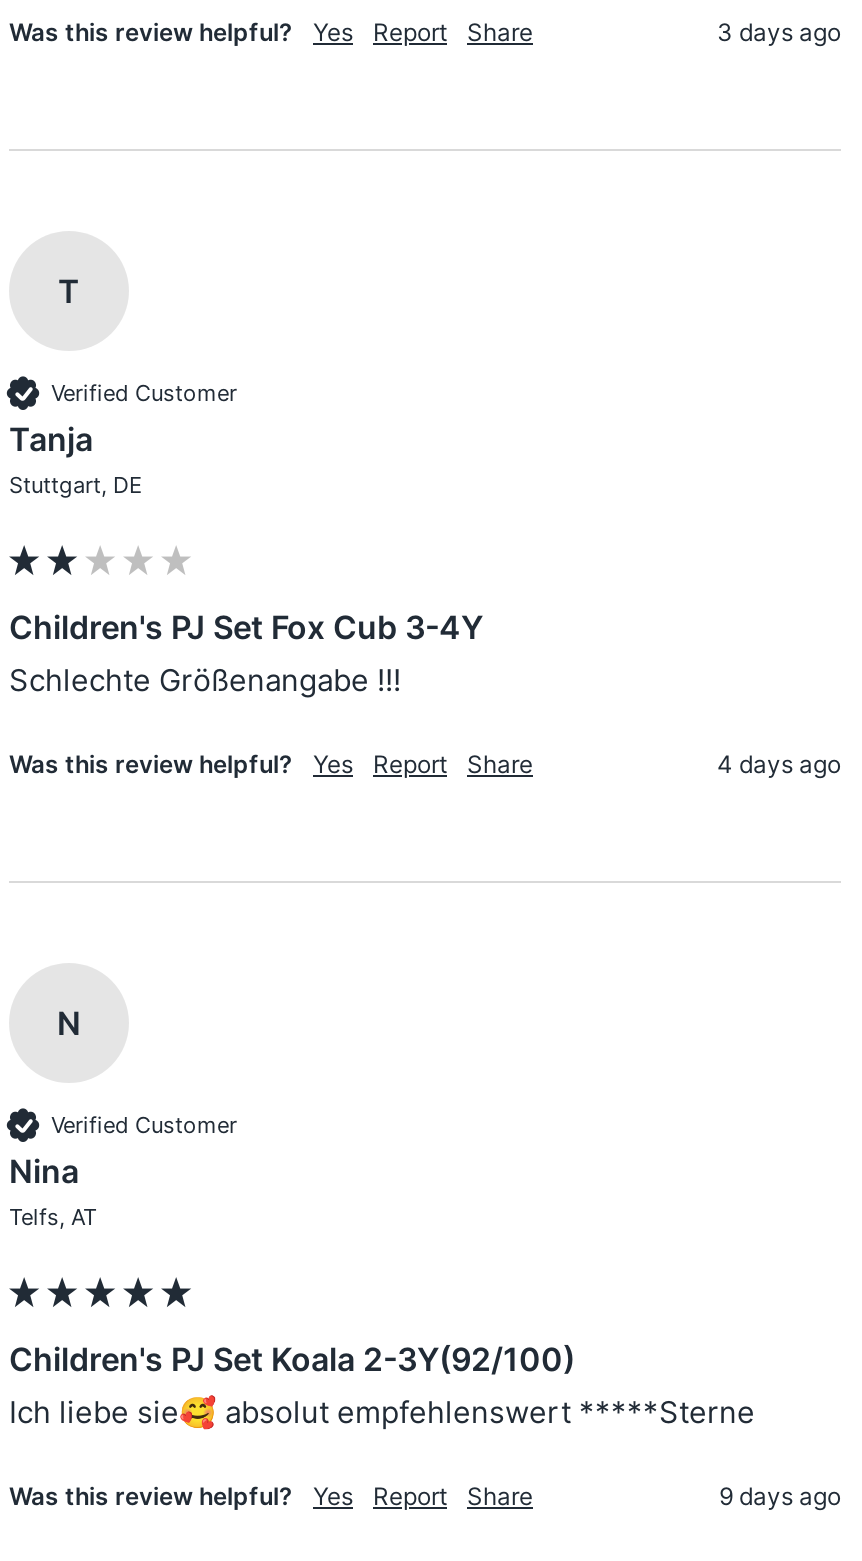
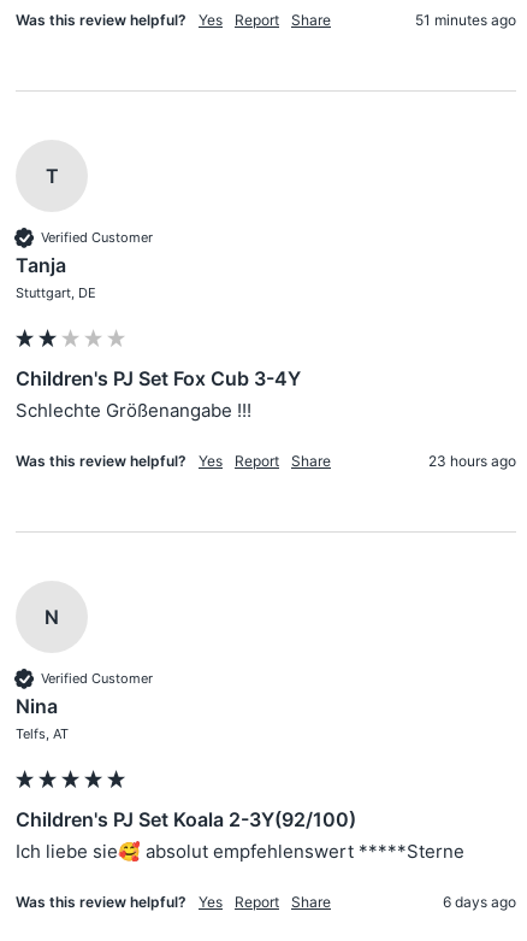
[717,17,841,47] 3 days ago -> [415,11,516,29] 51 minutes ago
[717,749,841,779] 4 days ago -> [428,452,516,470] 23 hours ago
[719,1481,841,1511] 9 days ago -> [443,893,516,911] 6 days ago

